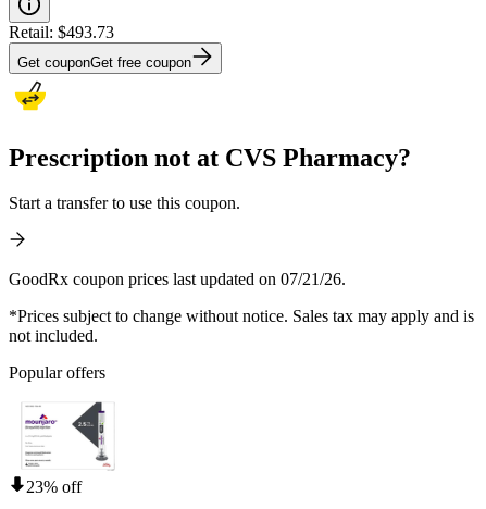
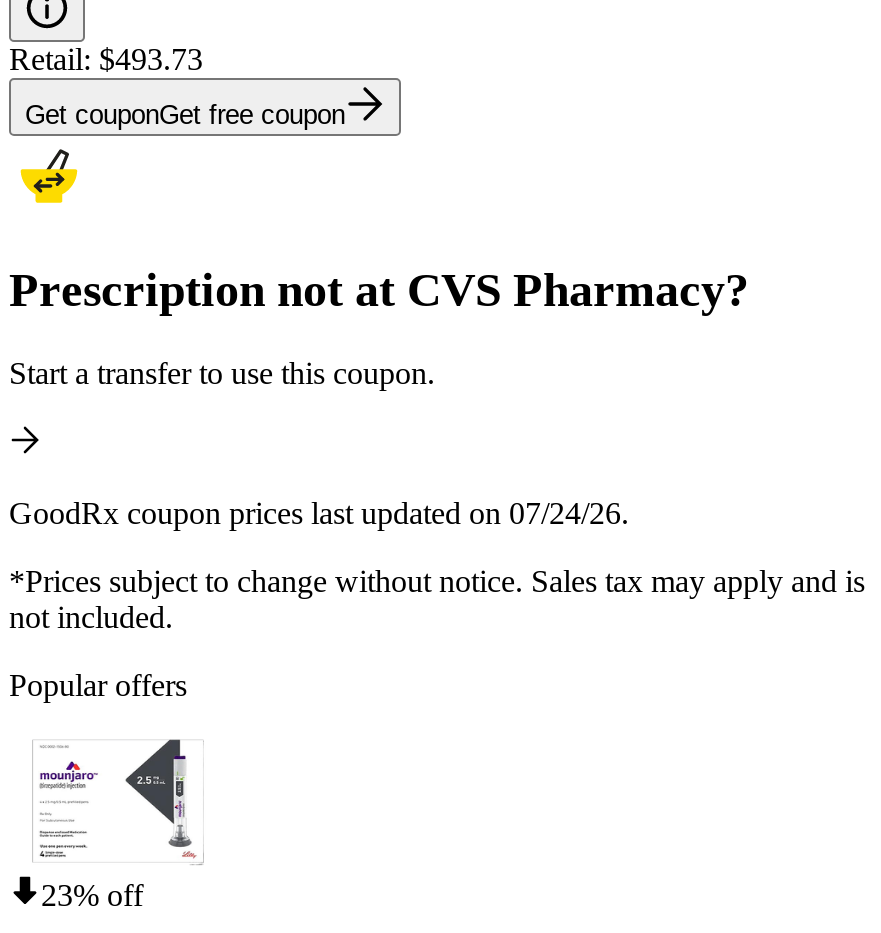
[9,270,346,289] GoodRx coupon prices last updated on 07/21/26. -> [9,497,629,531] GoodRx coupon prices last updated on 07/24/26.

